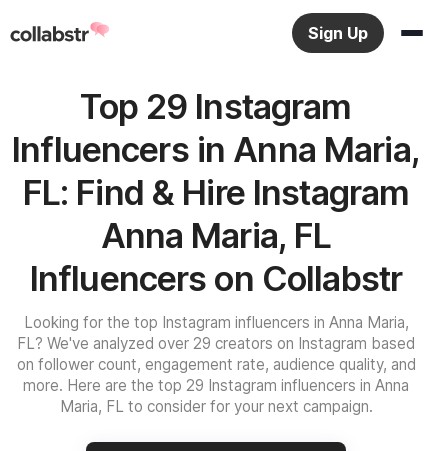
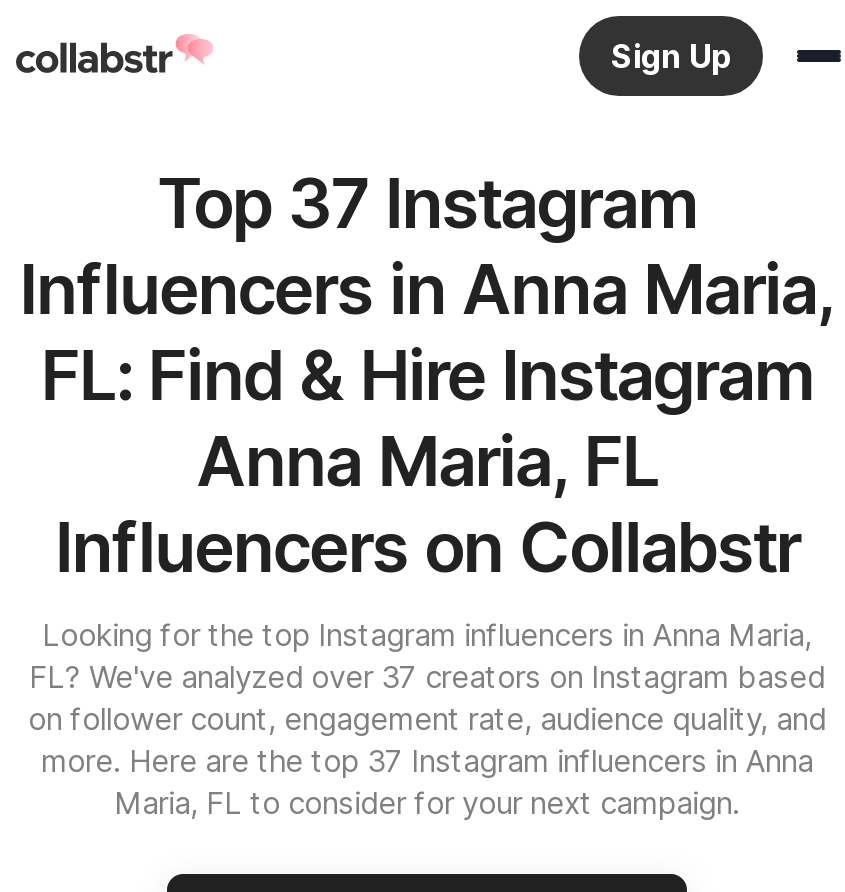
[80,86,352,127] Top 29 Instagram -> [157,162,697,244] Top 37 Instagram
[17,334,415,353] FL? We've analyzed over 29 creators on Instagram based -> [29,659,825,697] FL? We've analyzed over 37 creators on Instagram based
[23,376,409,395] more. Here are the top 29 Instagram influencers in Anna -> [41,743,813,781] more. Here are the top 37 Instagram influencers in Anna

